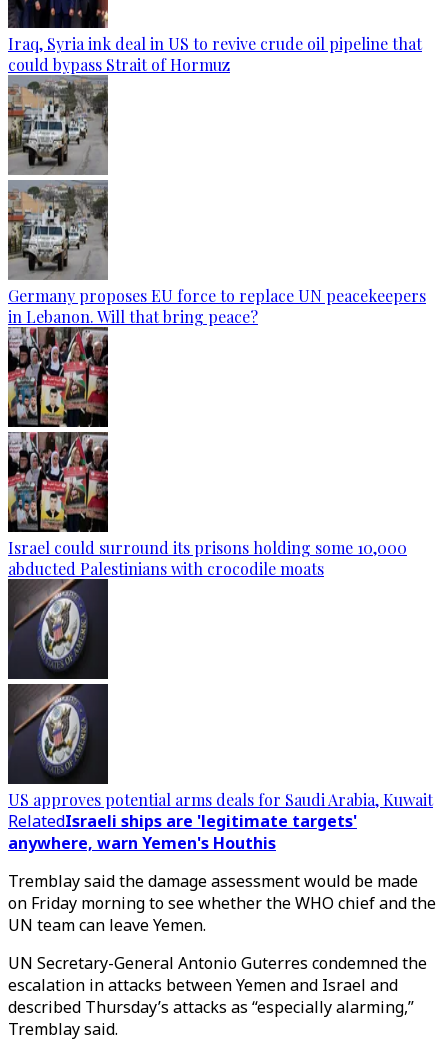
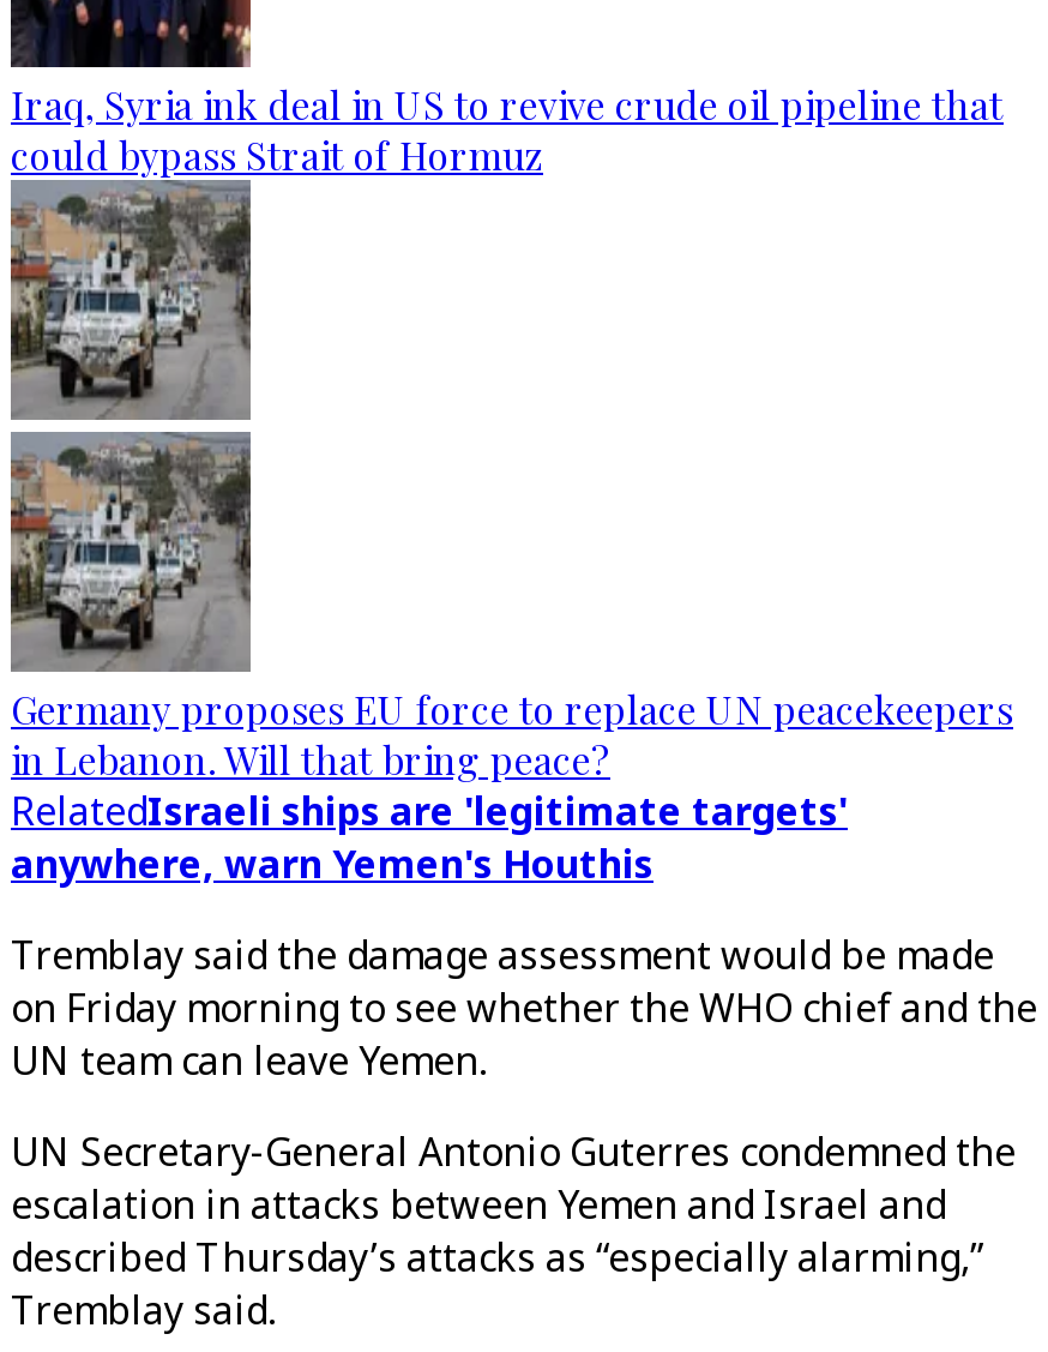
[7,330,407,579] [image] | Israel could surround its prisons holding some 10,000 | abducted Palestinians with crocodile moats -> none
[7,587,433,810] [image] | US approves potential arms deals for Saudi Arabia, Kuwait -> none

